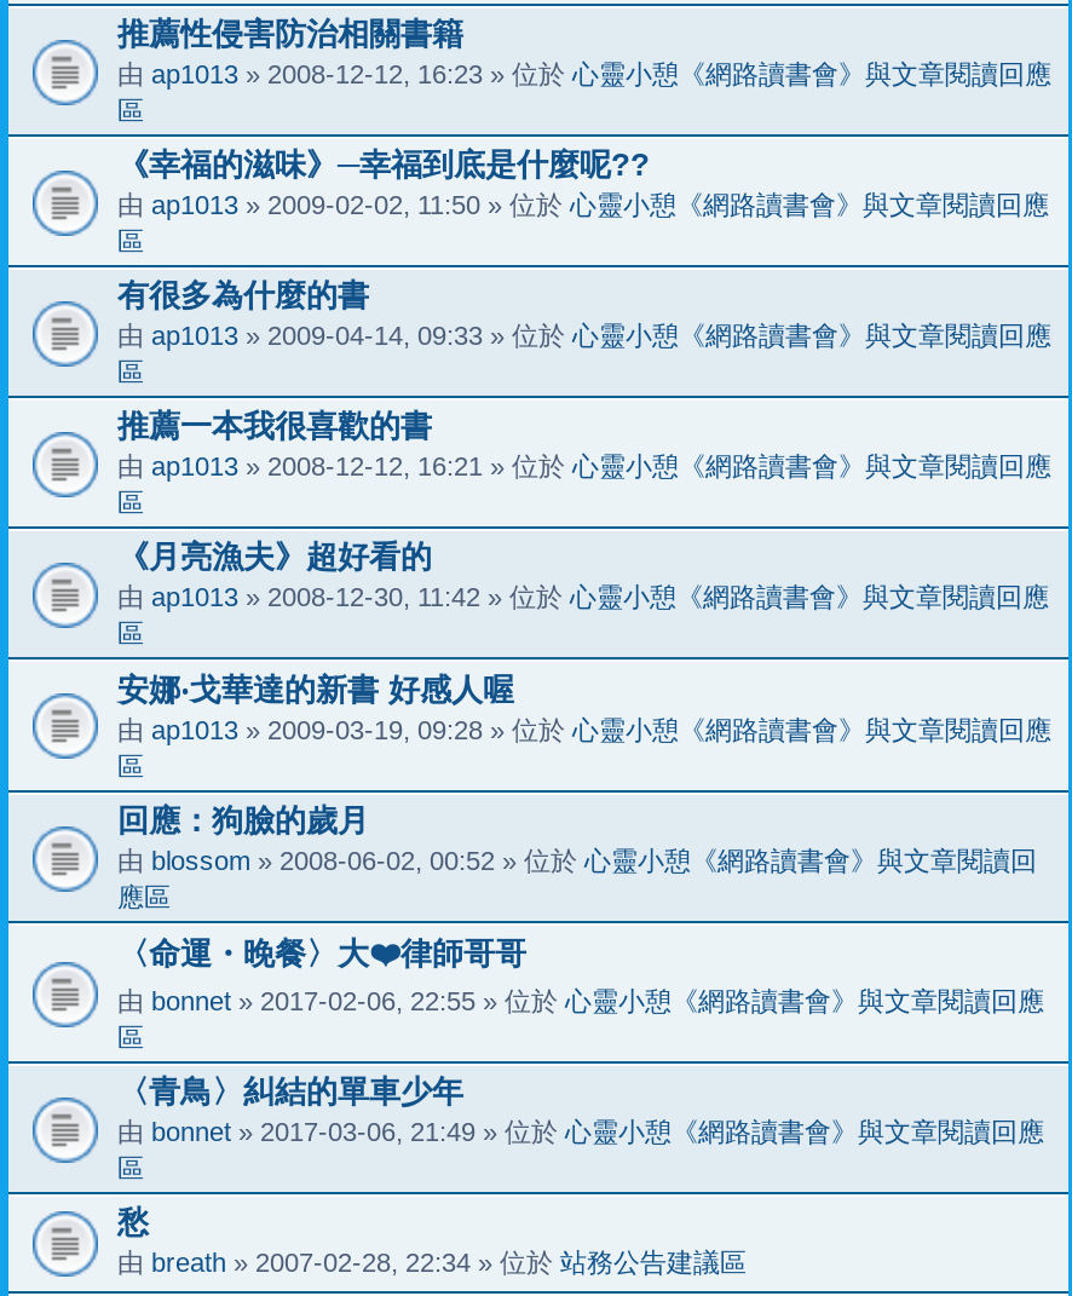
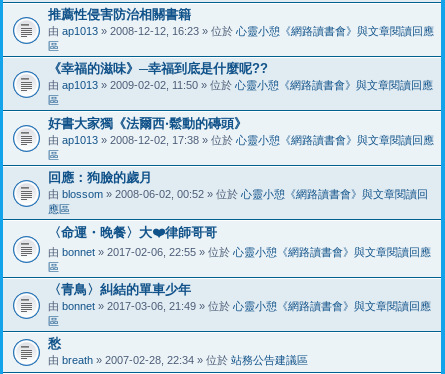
[117,276,1051,743] 有很多為什麼的書 | 由ap1013» 2009-04-14, 09:33 » 位於心靈小憩《網路讀書會》與文章閱讀回應 | 區 | 推薦一本我很喜歡的書 | 由ap1013» 2008-12-12, 16:21 » 位於心靈小憩《網路讀書會》與文章閱讀回應 | 區 | 《月亮漁夫》超好看的 | 由ap1013» 2008-12-30, 11:42 » 位於心靈小憩《網路讀書會》與文章閱讀回應 | 區 | 安娜‧戈華達的新書 好感人喔 | 由ap1013» 2009-03-19, 09:28 » 位於心靈小憩《網路讀書會》與文章閱讀回應 -> [48,115,434,145] 好書大家獨《法爾西‧鬆動的磚頭》 | 由ap1013» 2008-12-02, 17:38 » 位於心靈小憩《網路讀書會》與文章閱讀回應

